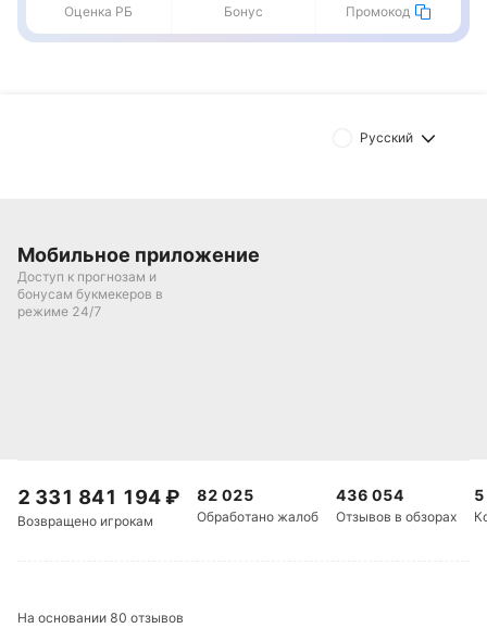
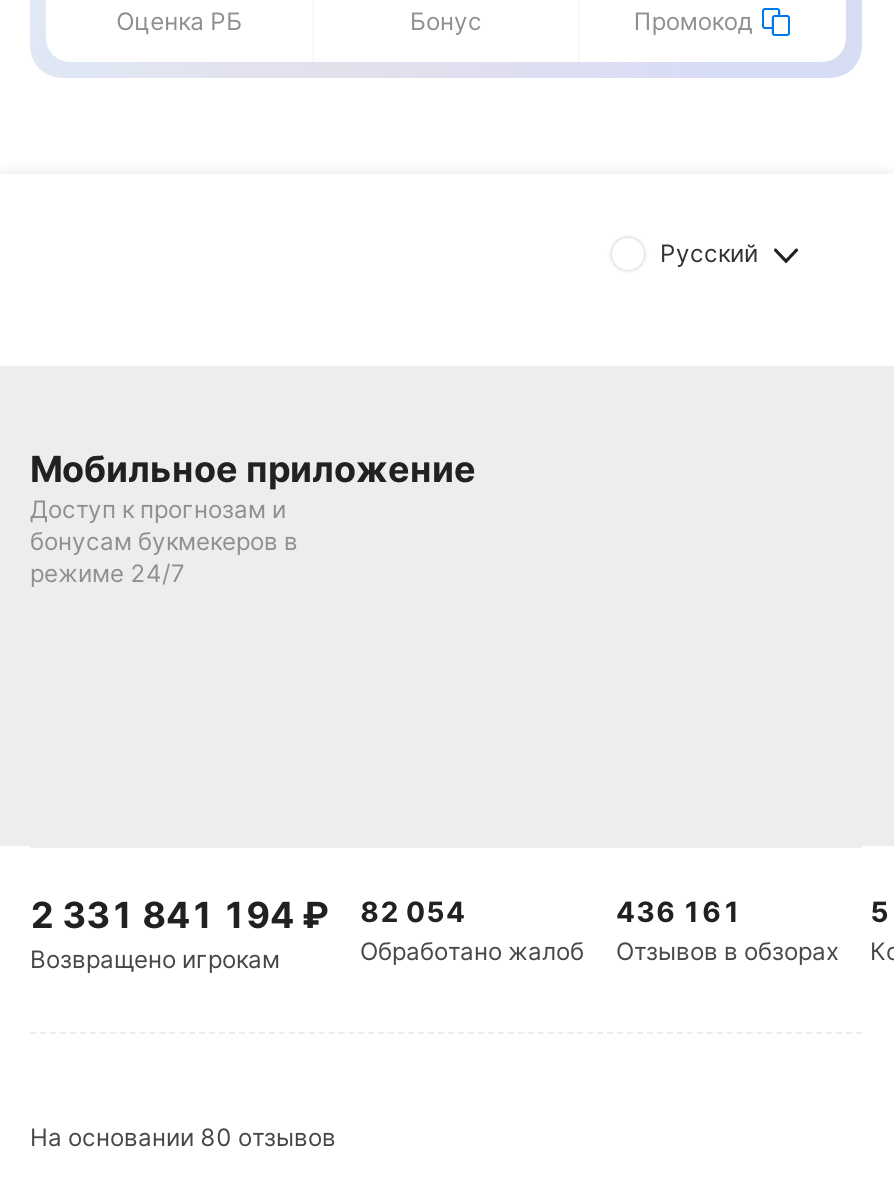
[17,486,254,508] 2 331 841 194 ₽ 82 025 -> [30,894,466,936] 2 331 841 194 ₽ 82 054
[336,486,404,504] 436 054 -> [616,894,742,928] 436 161

